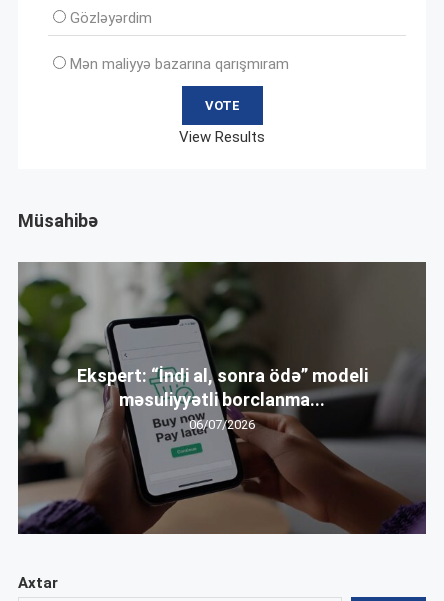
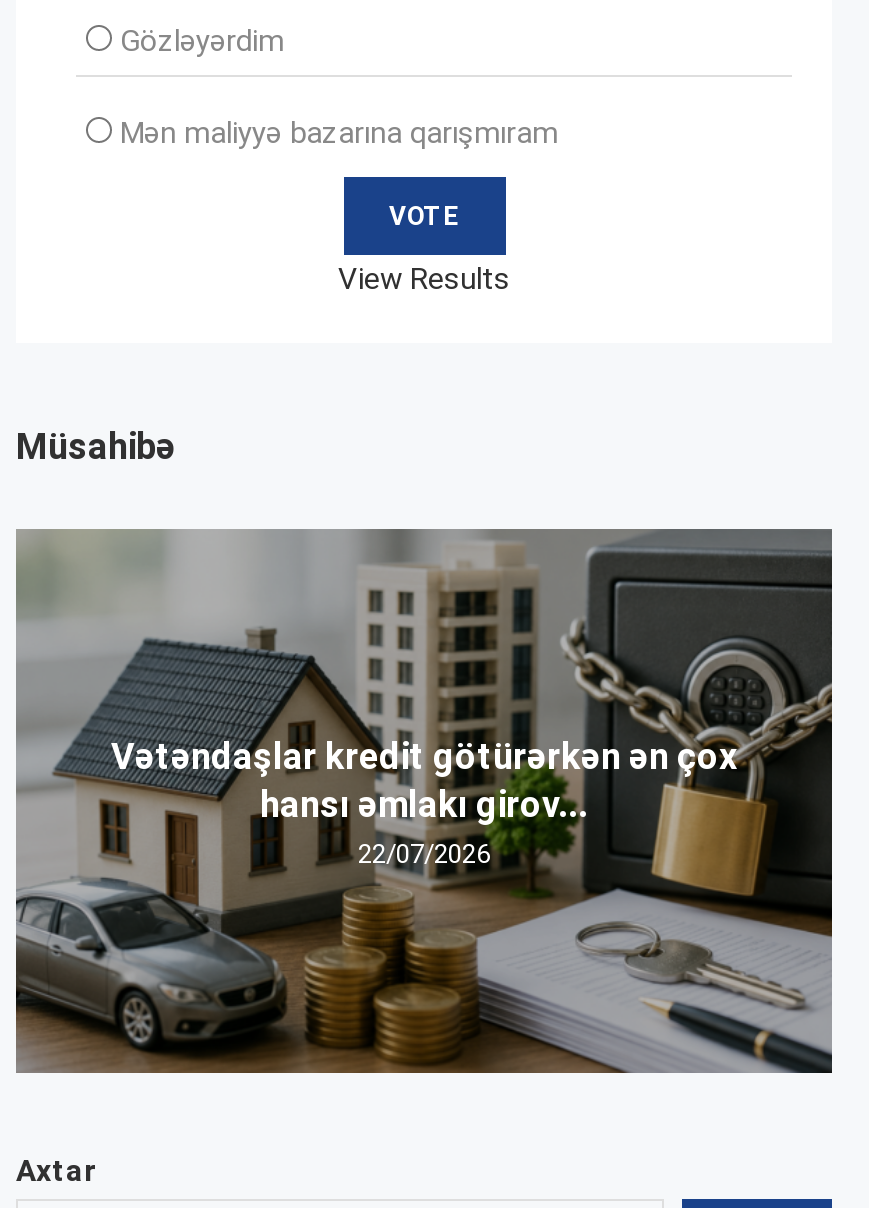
[18,261,426,535] [image] | Ekspert: “İndi al, sonra ödə” modeli | məsuliyyətli borclanma... | 06/07/2026 -> [16,529,832,1075] [image] | Vətəndaşlar kredit götürərkən ən çox | hansı əmlakı girov... | 22/07/2026

